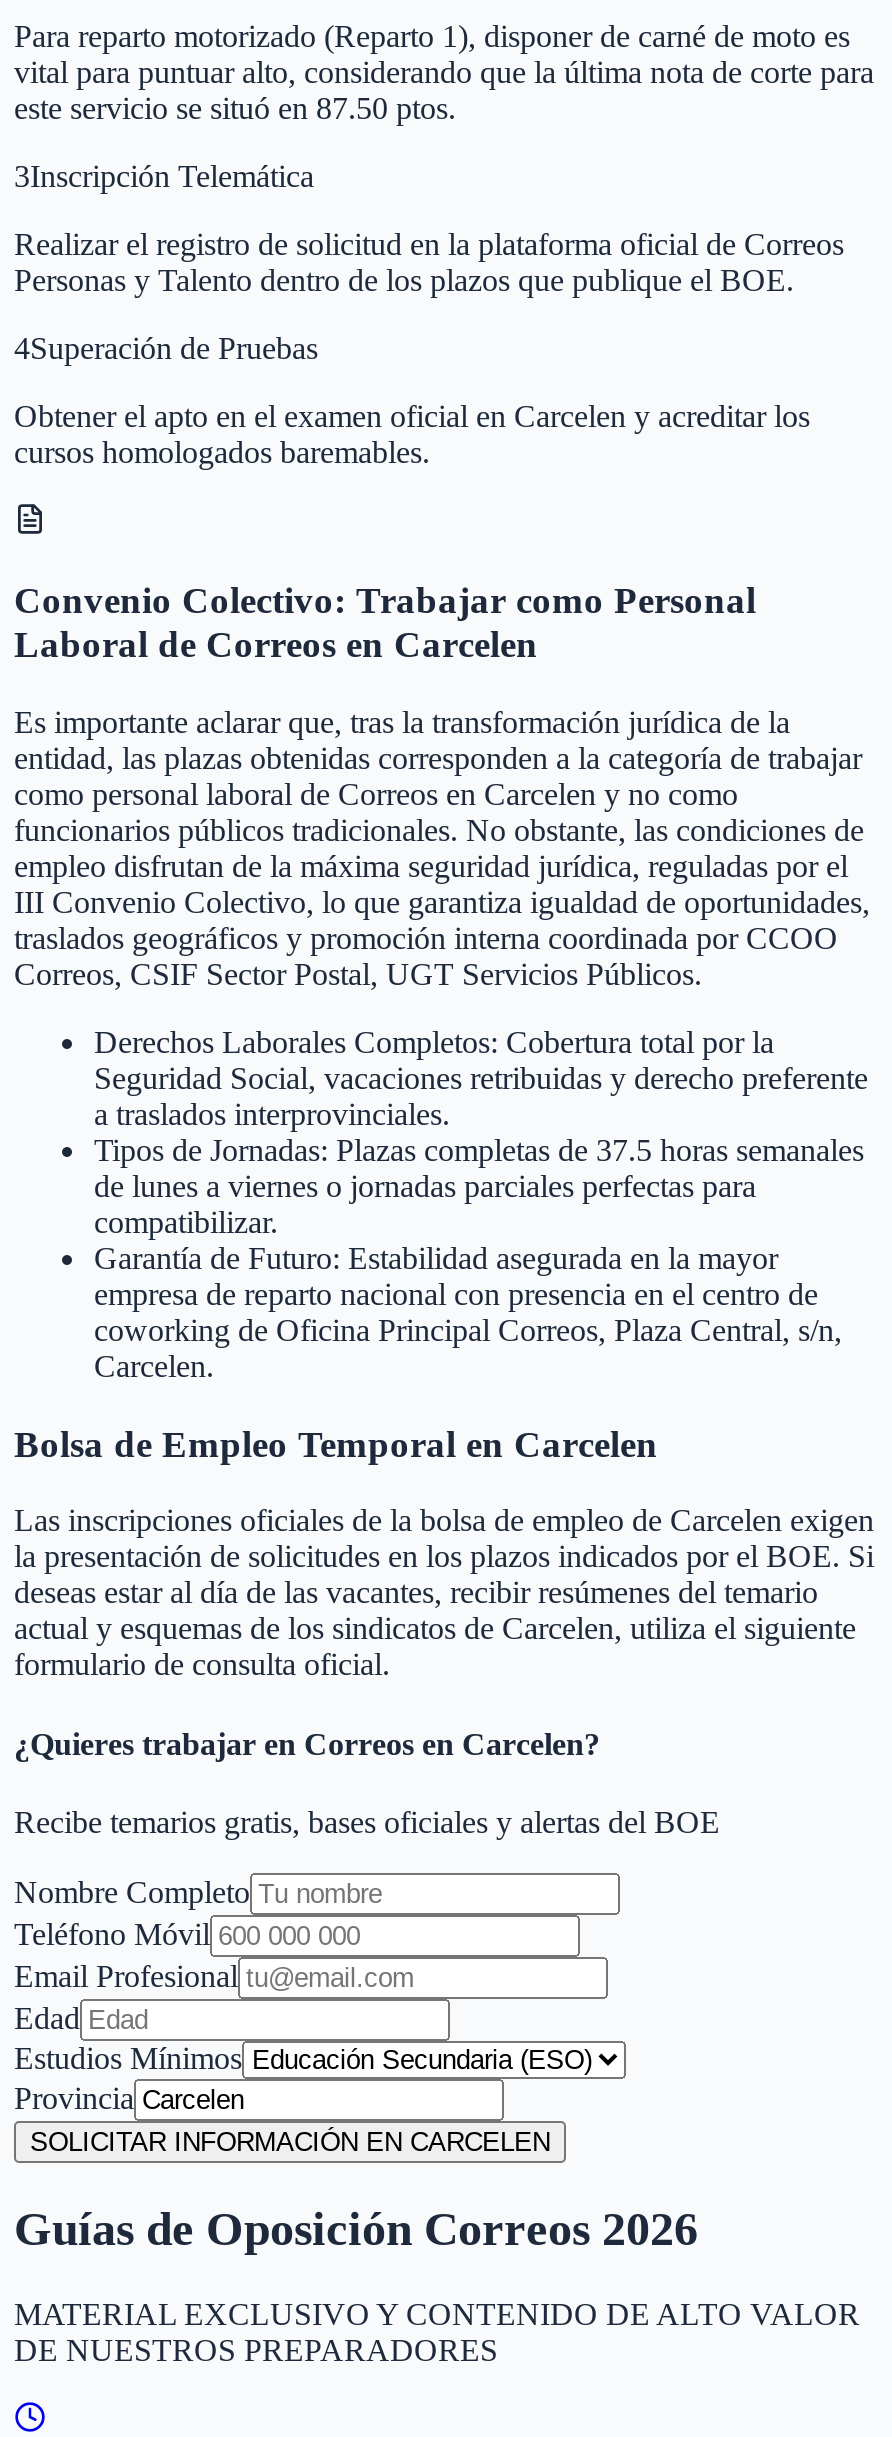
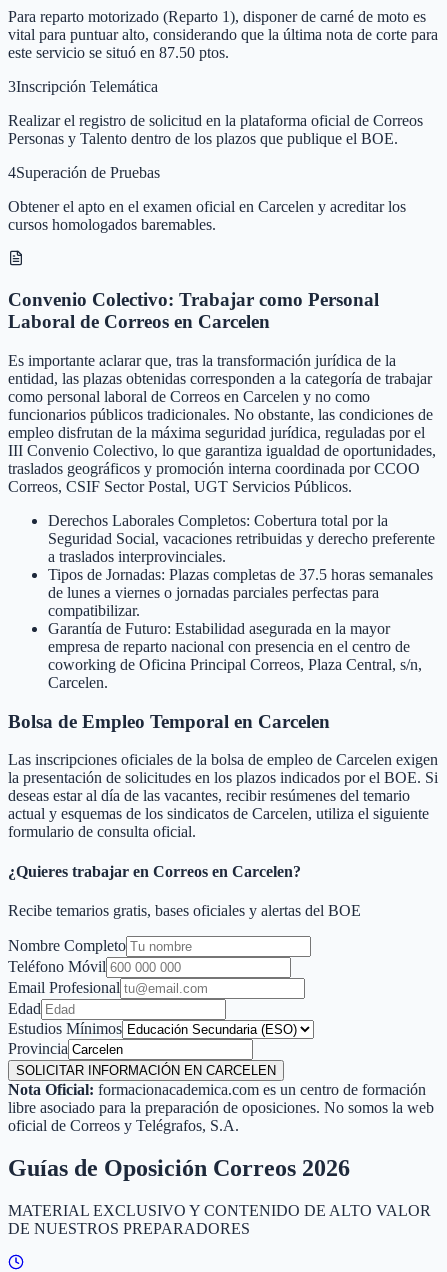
none -> [8,1081,434,1134] Nota Oficial:formacionacademica.com es un centro de formación | libre asociado para la preparación de oposiciones. No somos la web | oficial de Correos y Telégrafos, S.A.

